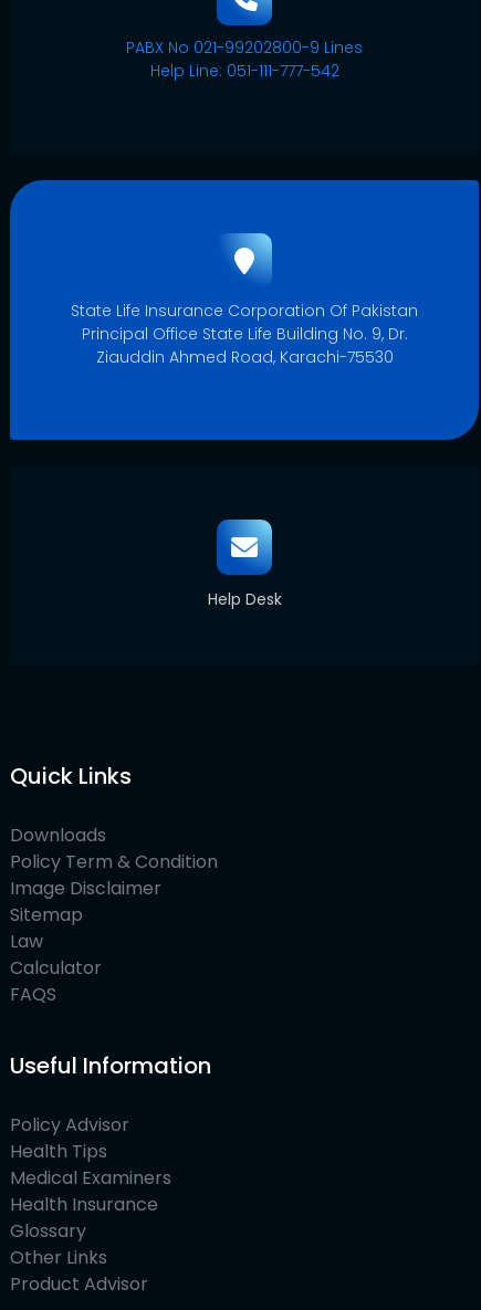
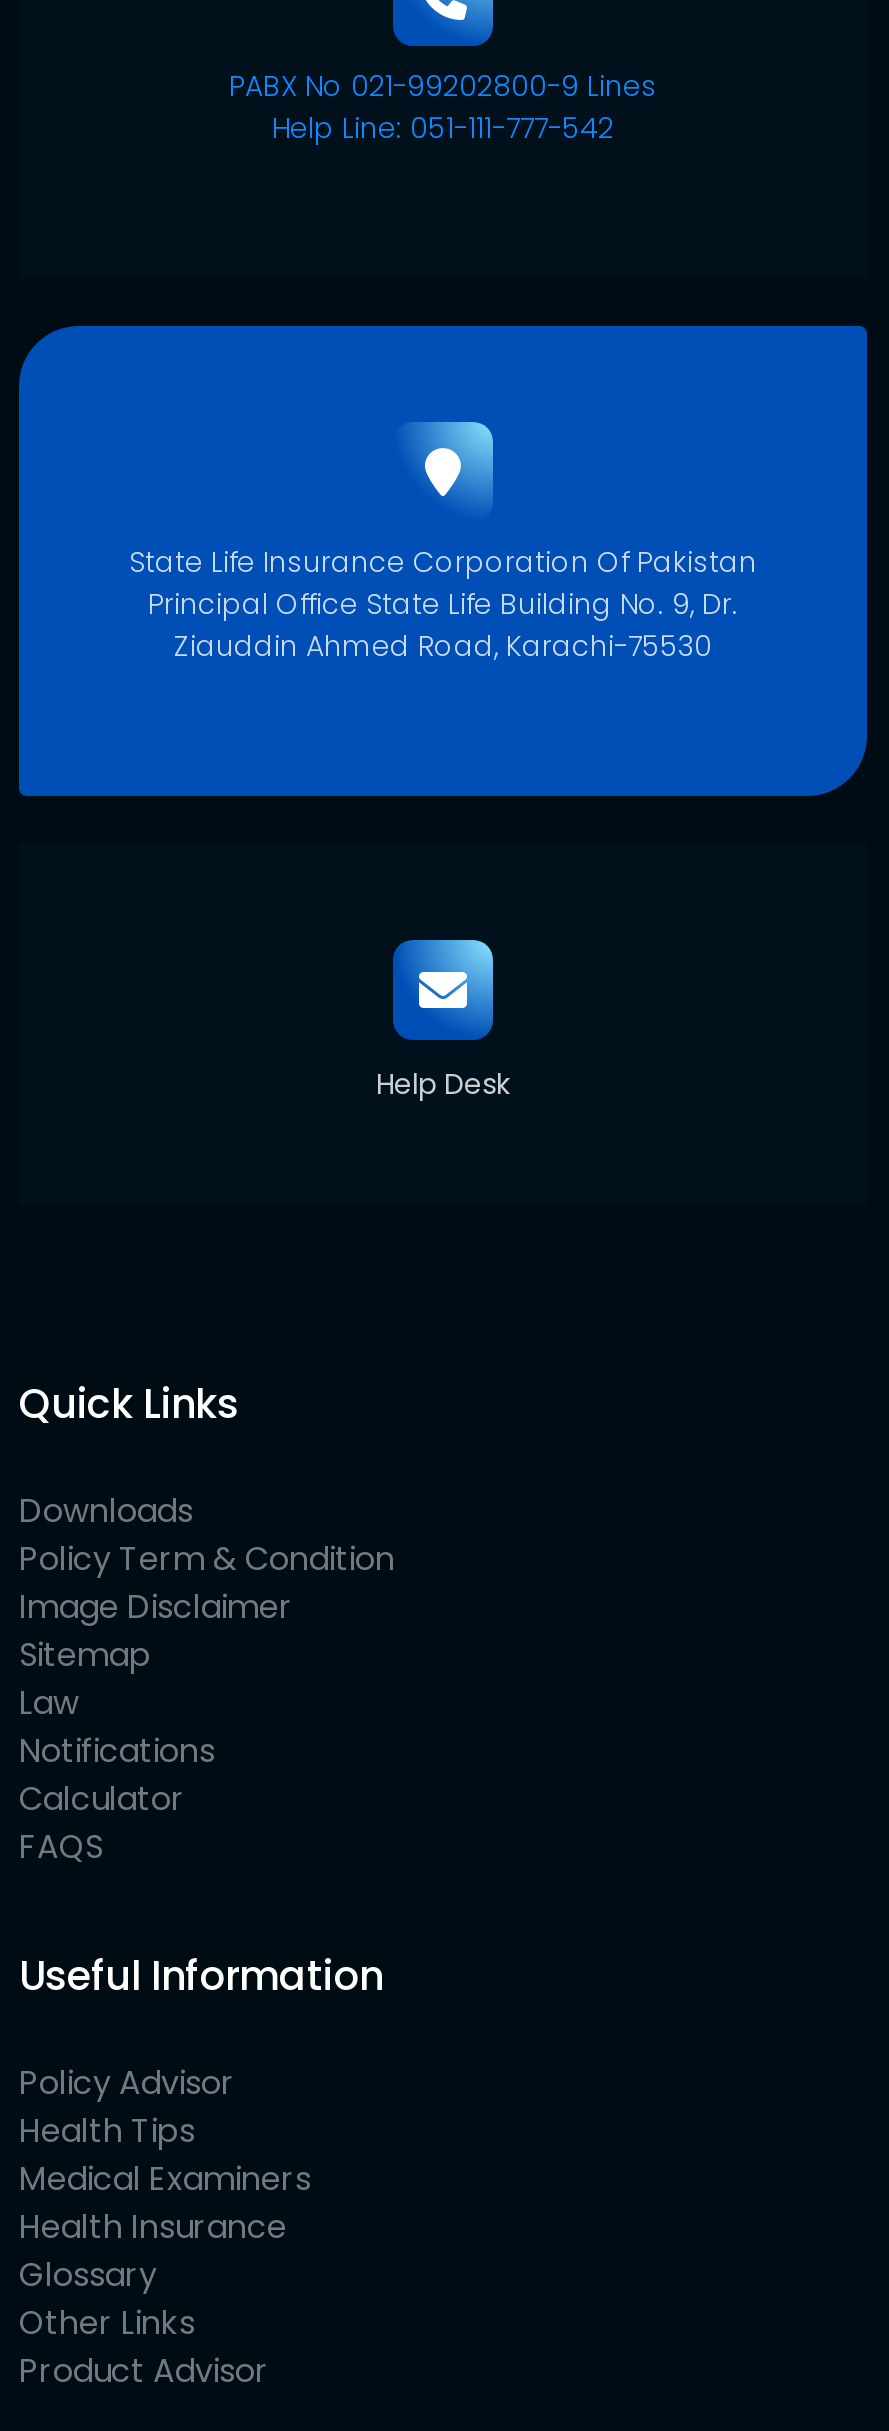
none -> [19,1728,215,1774] Notifications

